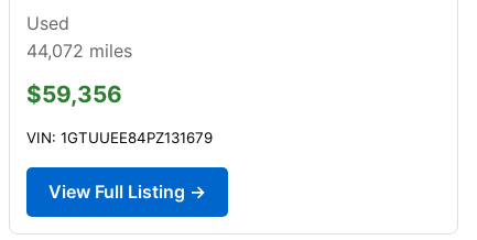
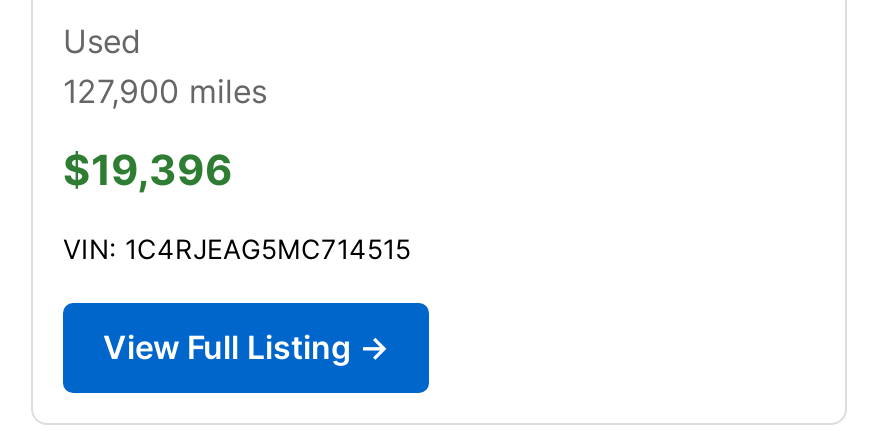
[26,40,132,62] 44,072 miles -> [63,71,267,111] 127,900 miles
[26,80,122,108] $59,356 -> [63,145,233,195] $19,396
[26,129,213,146] VIN: 1GTUUEE84PZ131679 -> [63,233,411,265] VIN: 1C4RJEAG5MC714515

